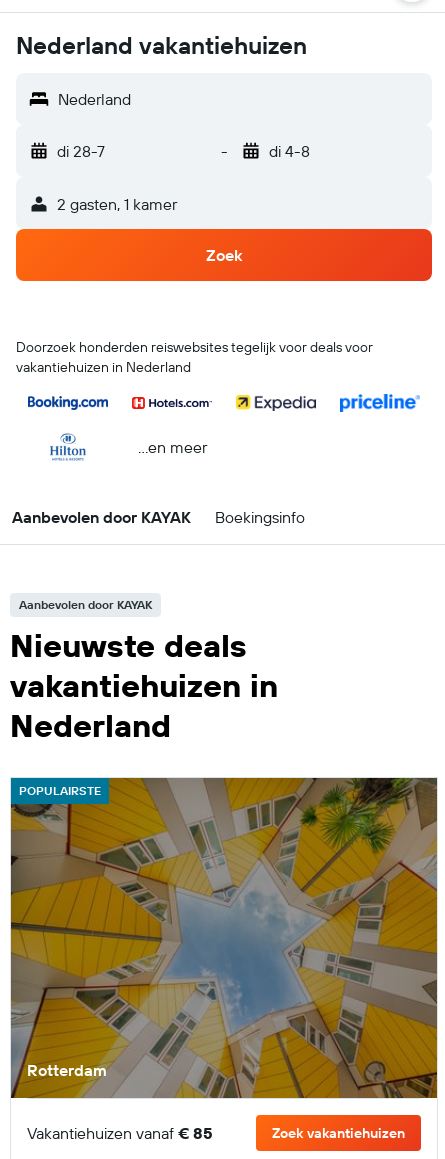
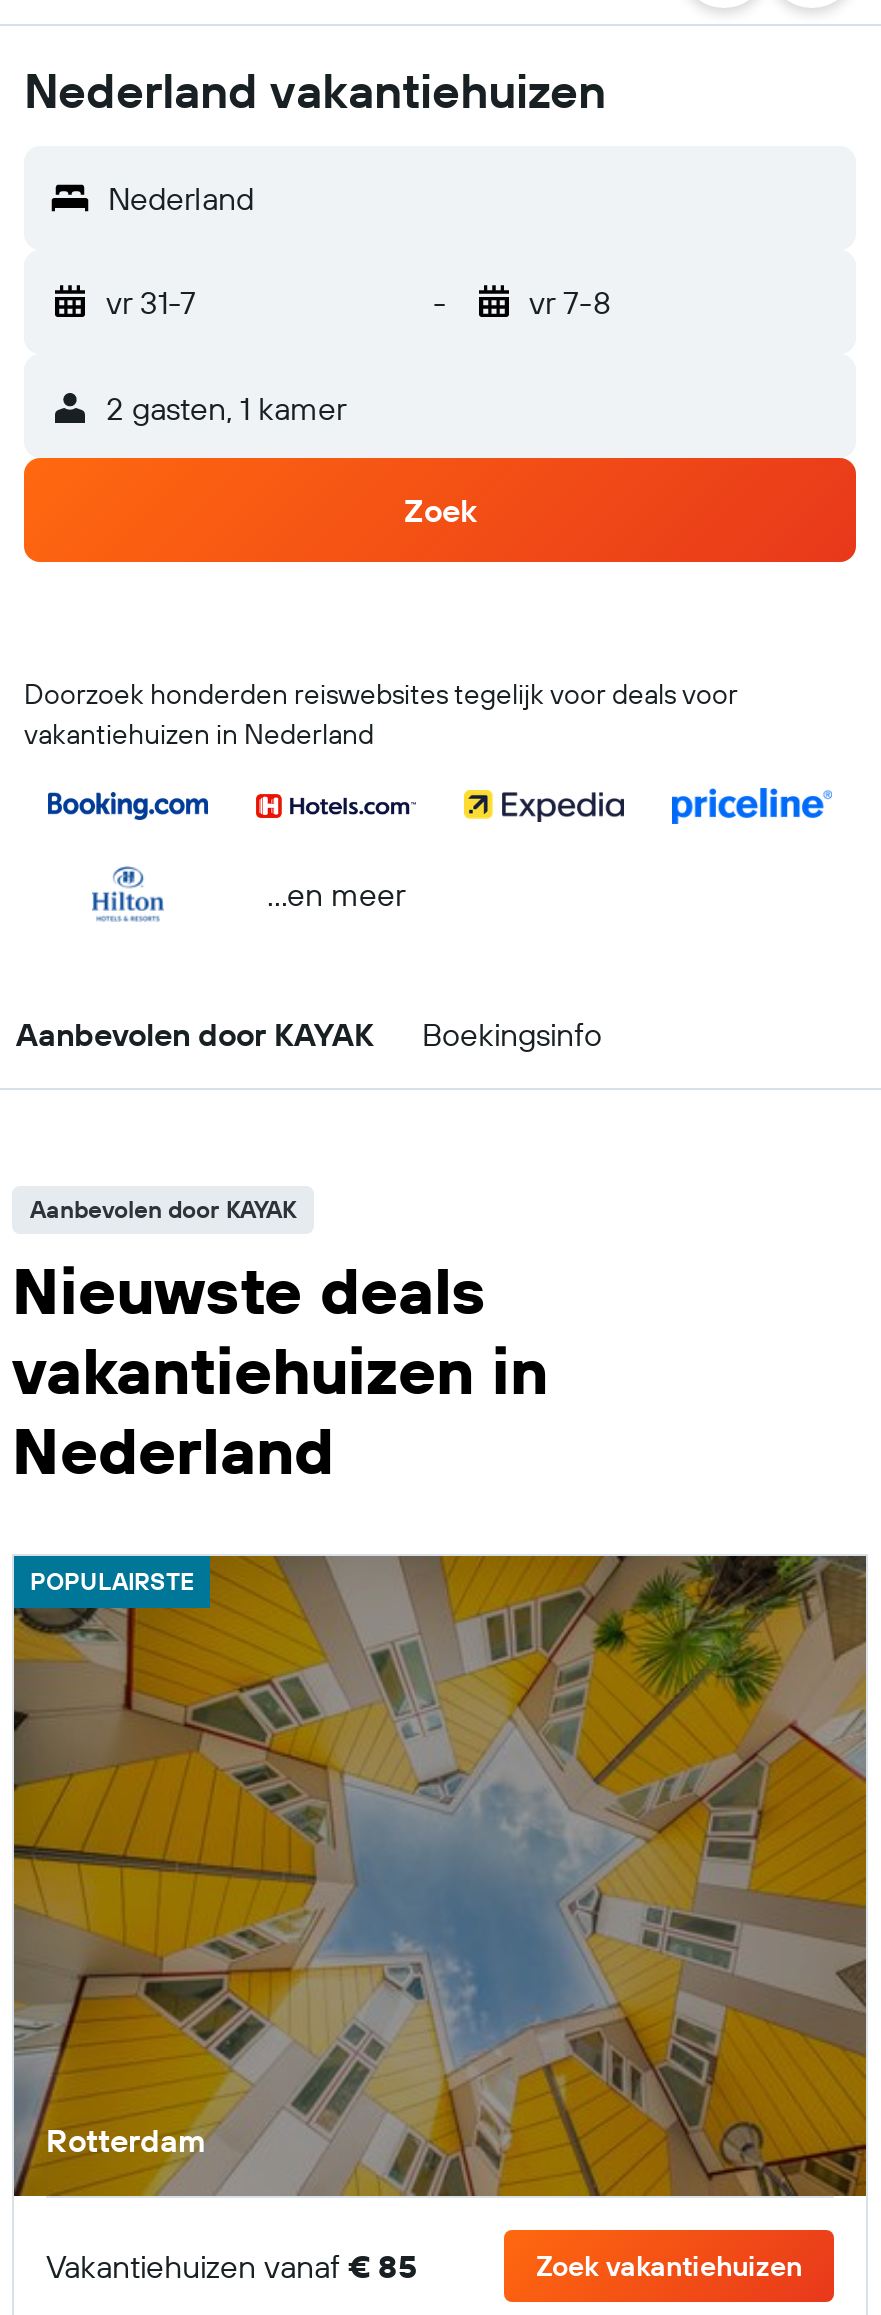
[57,141,105,161] di 28-7 -> [106,282,196,322] vr 31-7
[268,141,309,161] di 4-8 -> [529,282,611,322] vr 7-8

